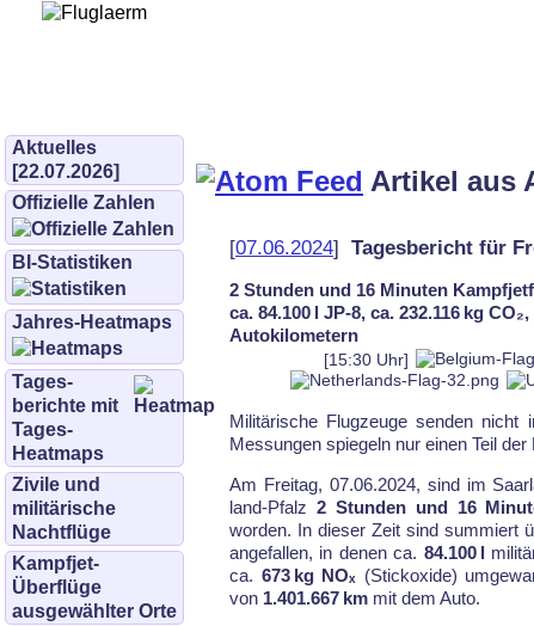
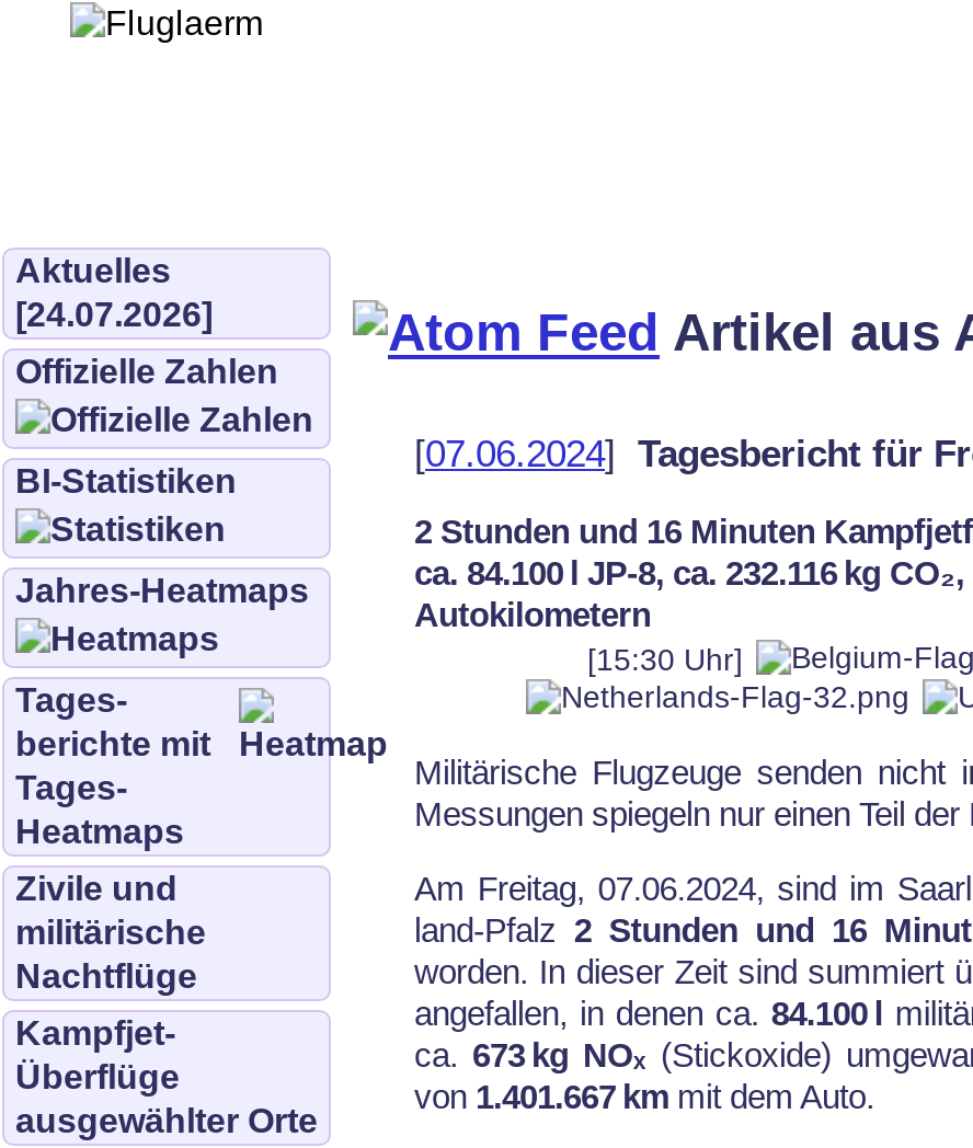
[12,161,119,182] [22.07.2026] -> [15,296,213,333] [24.07.2026]

